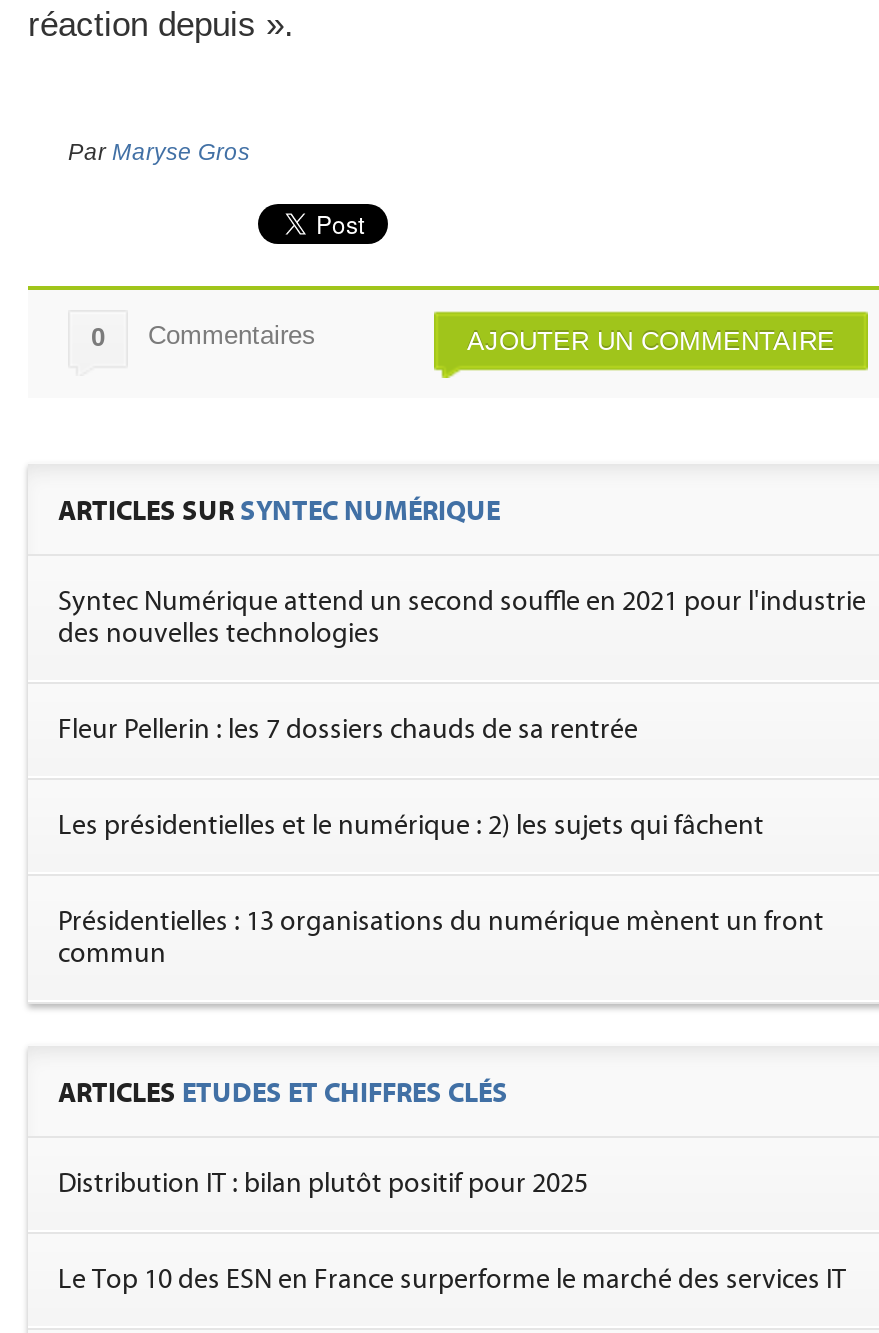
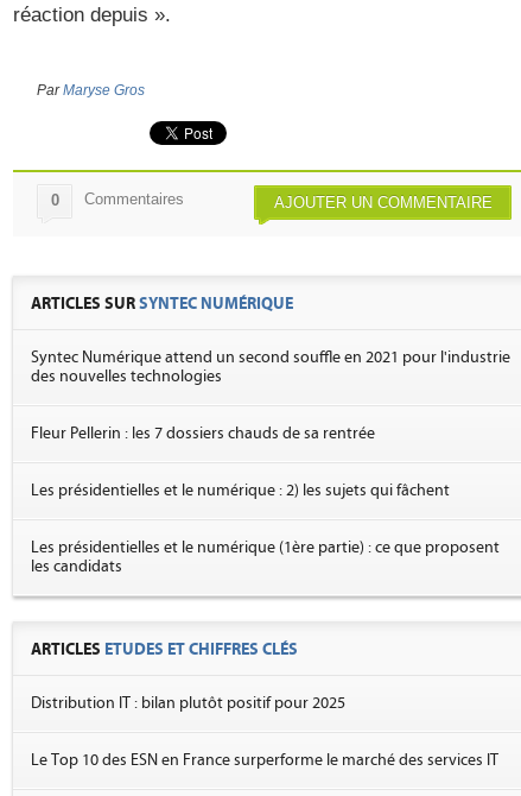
[58,906,824,970] Présidentielles : 13 organisations du numérique mènent un front | commun -> [31,538,500,576] Les présidentielles et le numérique (1ère partie) : ce que proposent | les candidats

